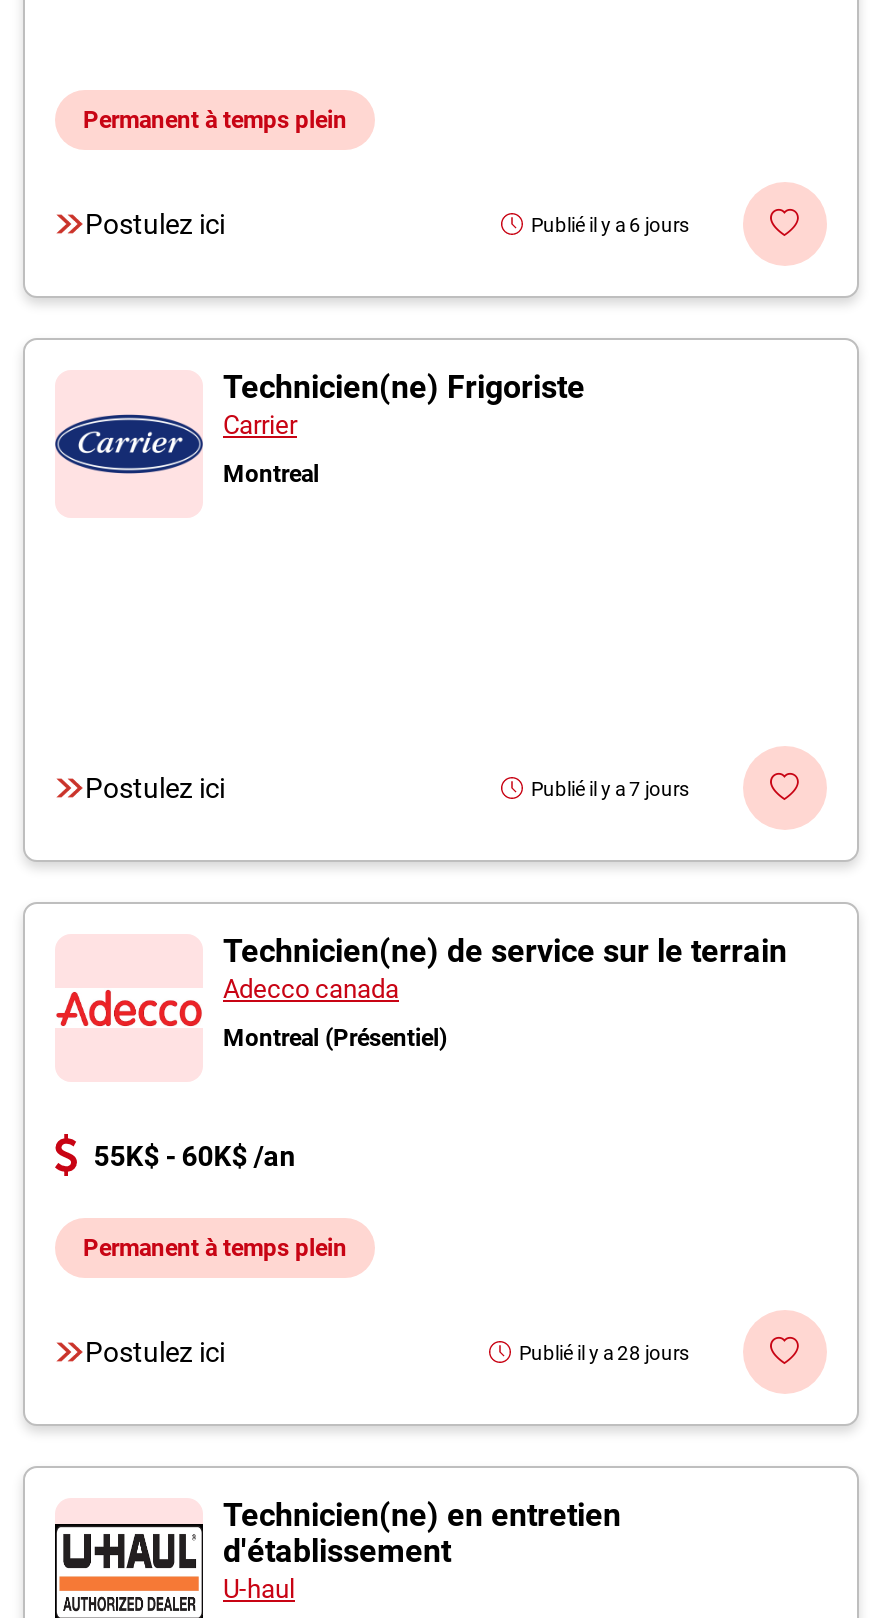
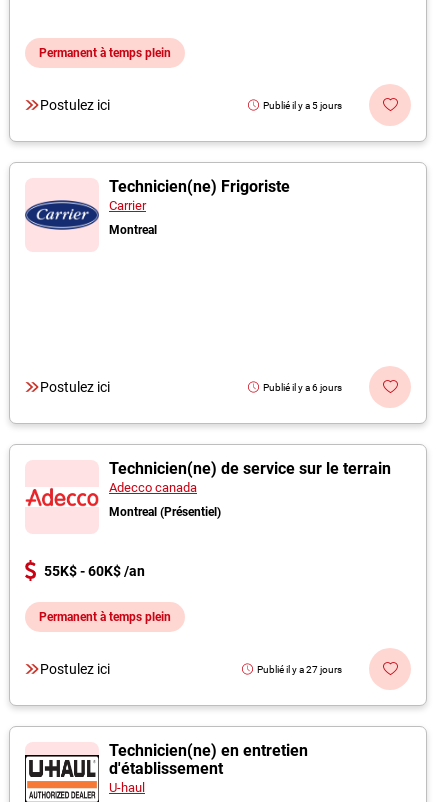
moved [531,213,689,235] -> [263,381,342,392]: Publié il y a 6 jours
none -> [263,99,342,110] Publié il y a 5 jours
[531,777,689,799] Publié il y a 7 jours -> none
[519,1341,689,1363] Publié il y a 28 jours -> [257,663,342,674] Publié il y a 27 jours

